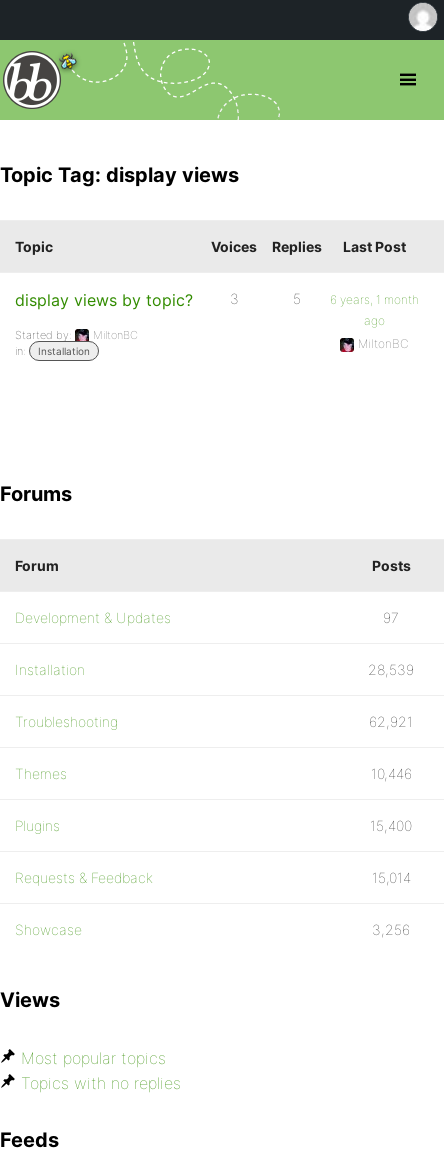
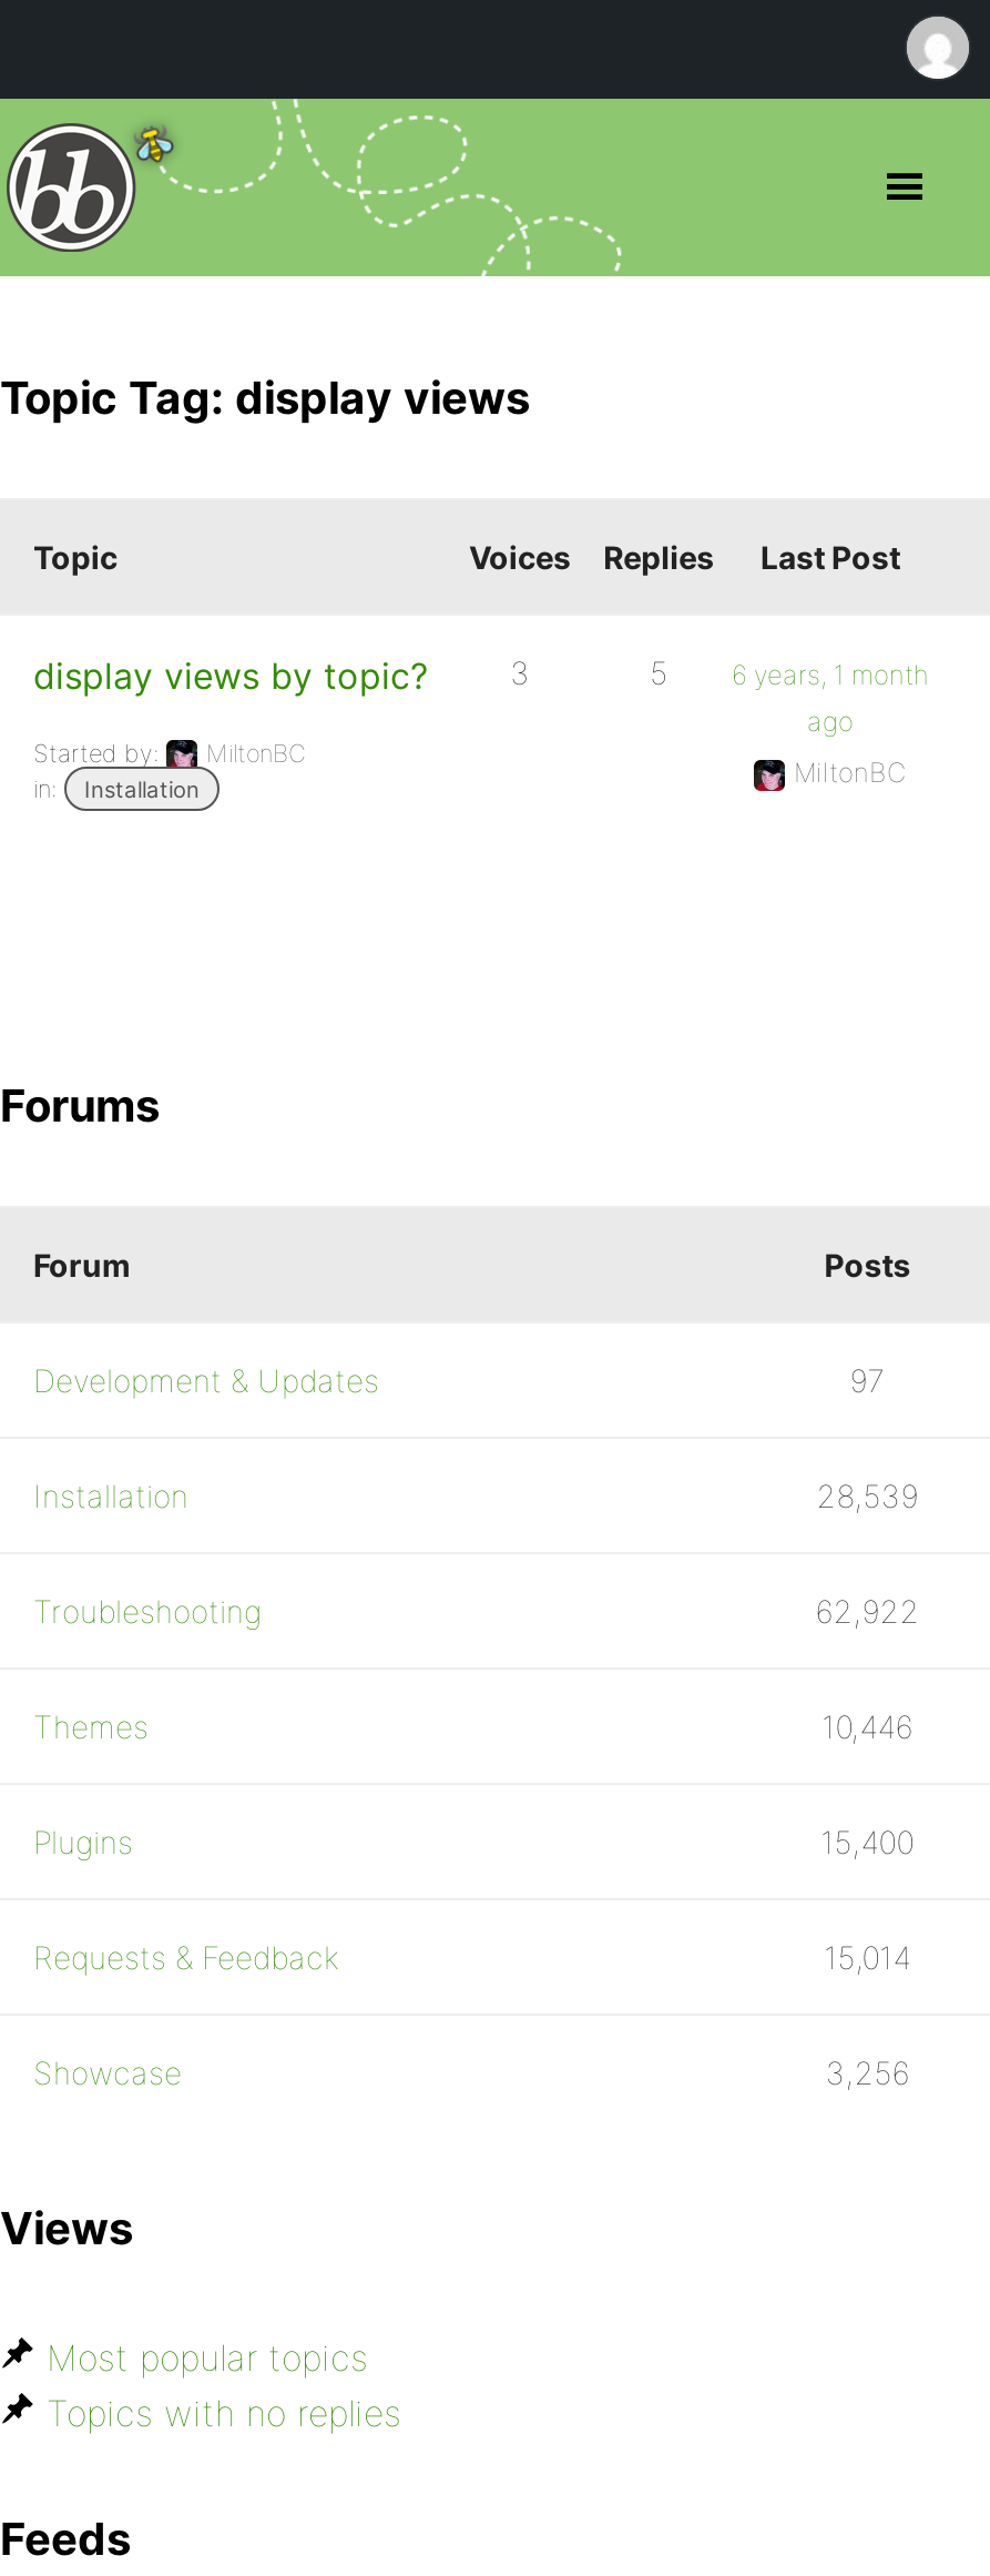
[369,713,413,730] 62,921 -> [815,1592,919,1630] 62,922

